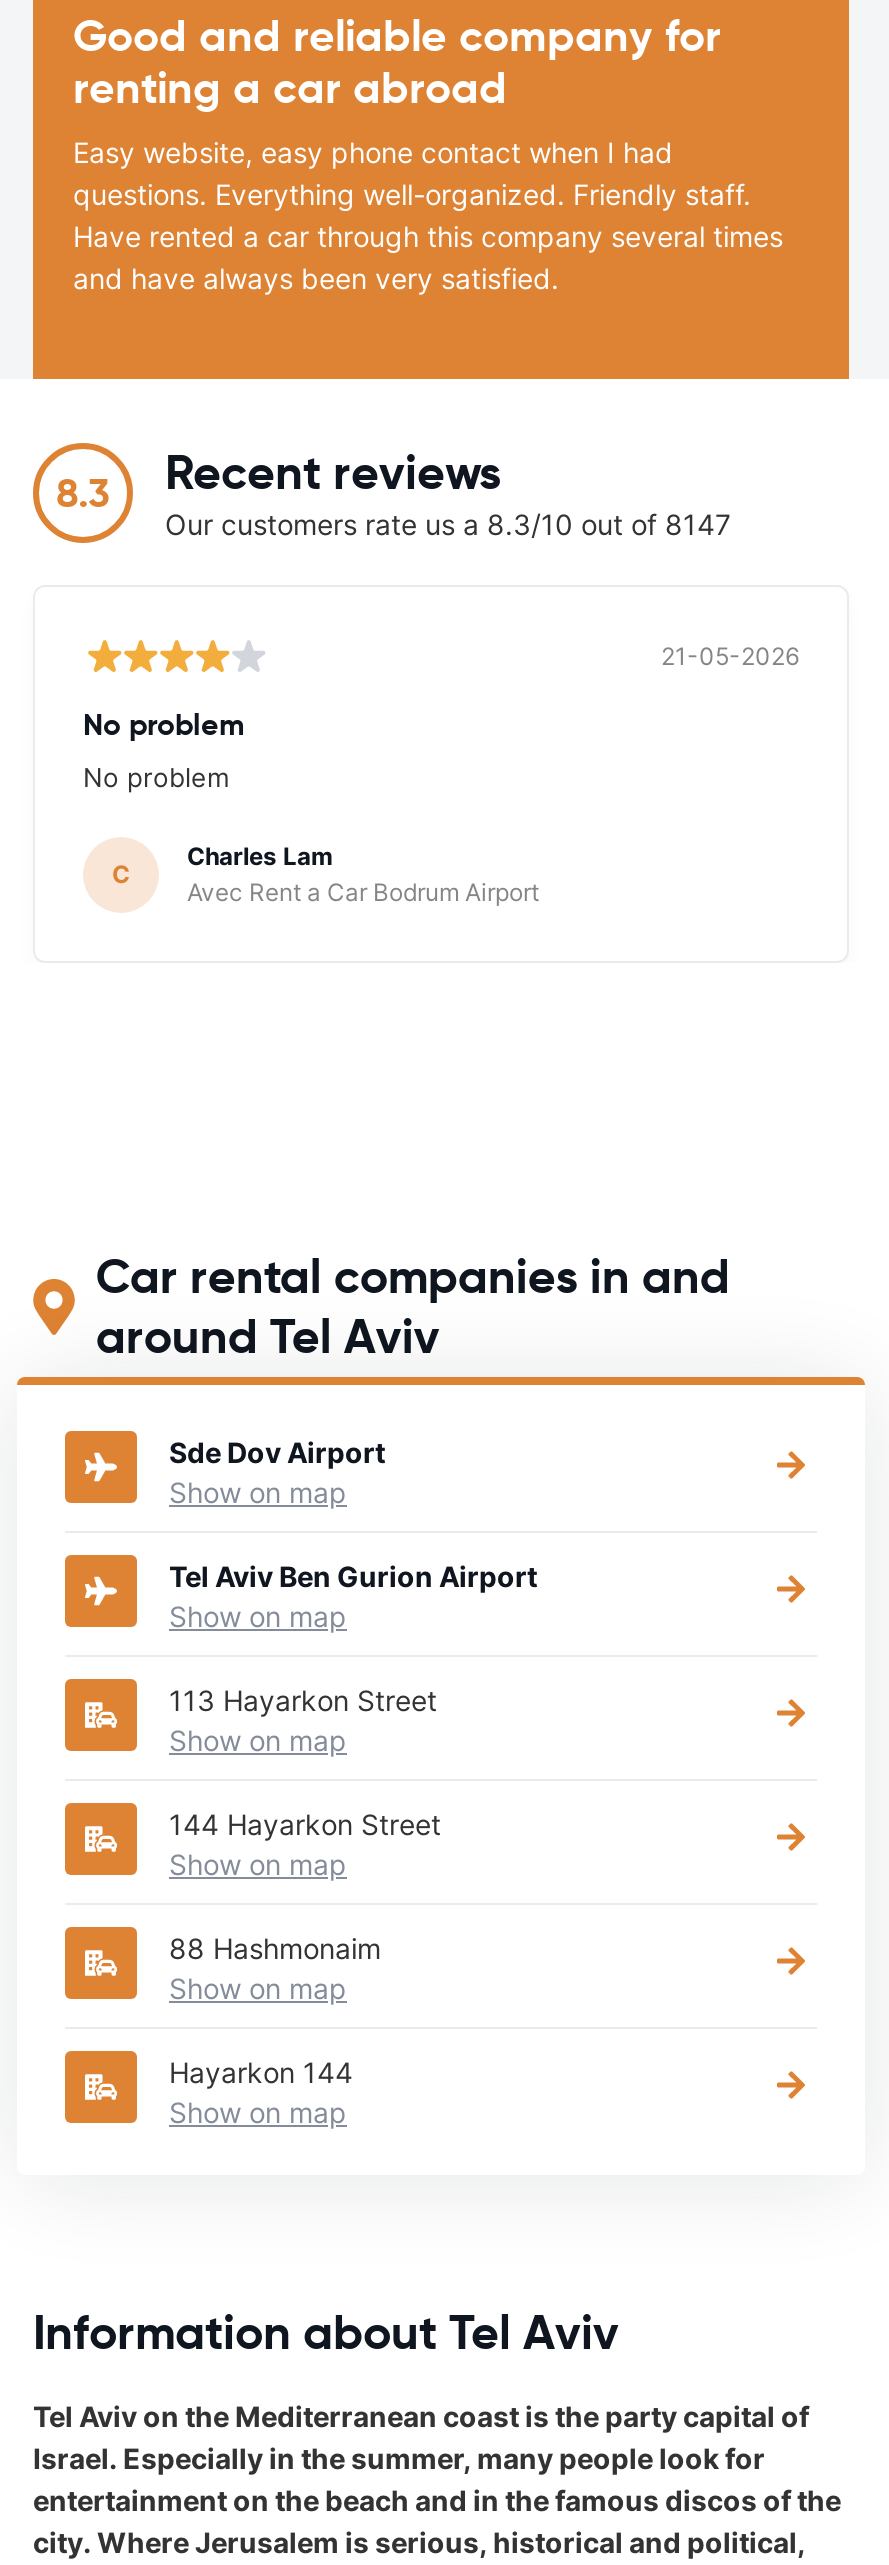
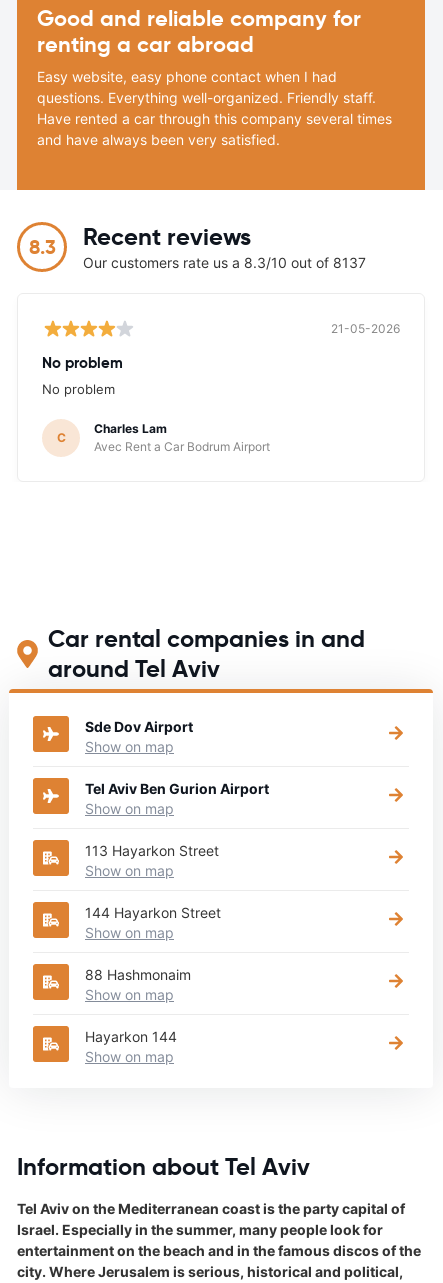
[165,507,731,541] Our customers rate us a 8.3/10 out of 8147 -> [83,254,366,271] Our customers rate us a 8.3/10 out of 8137

